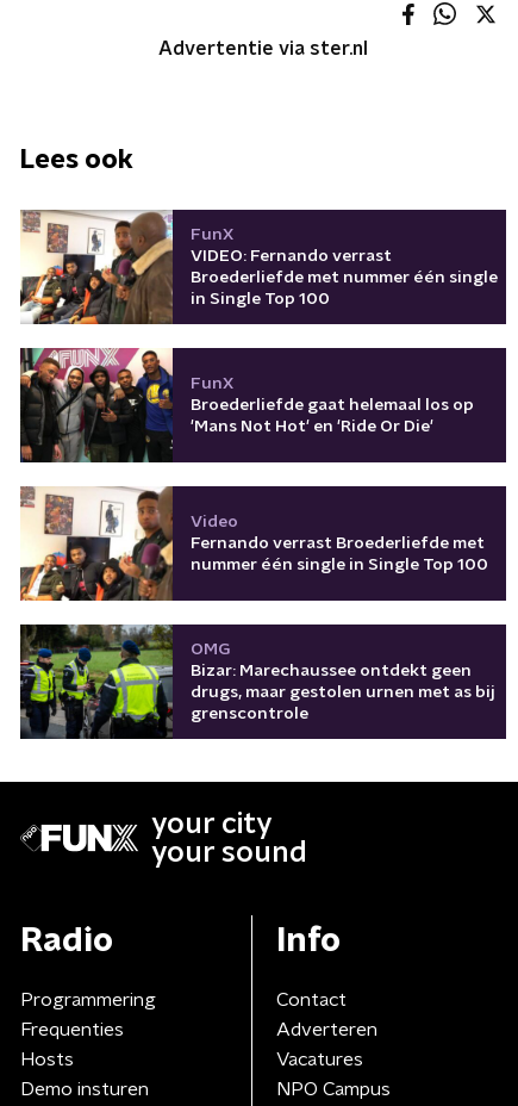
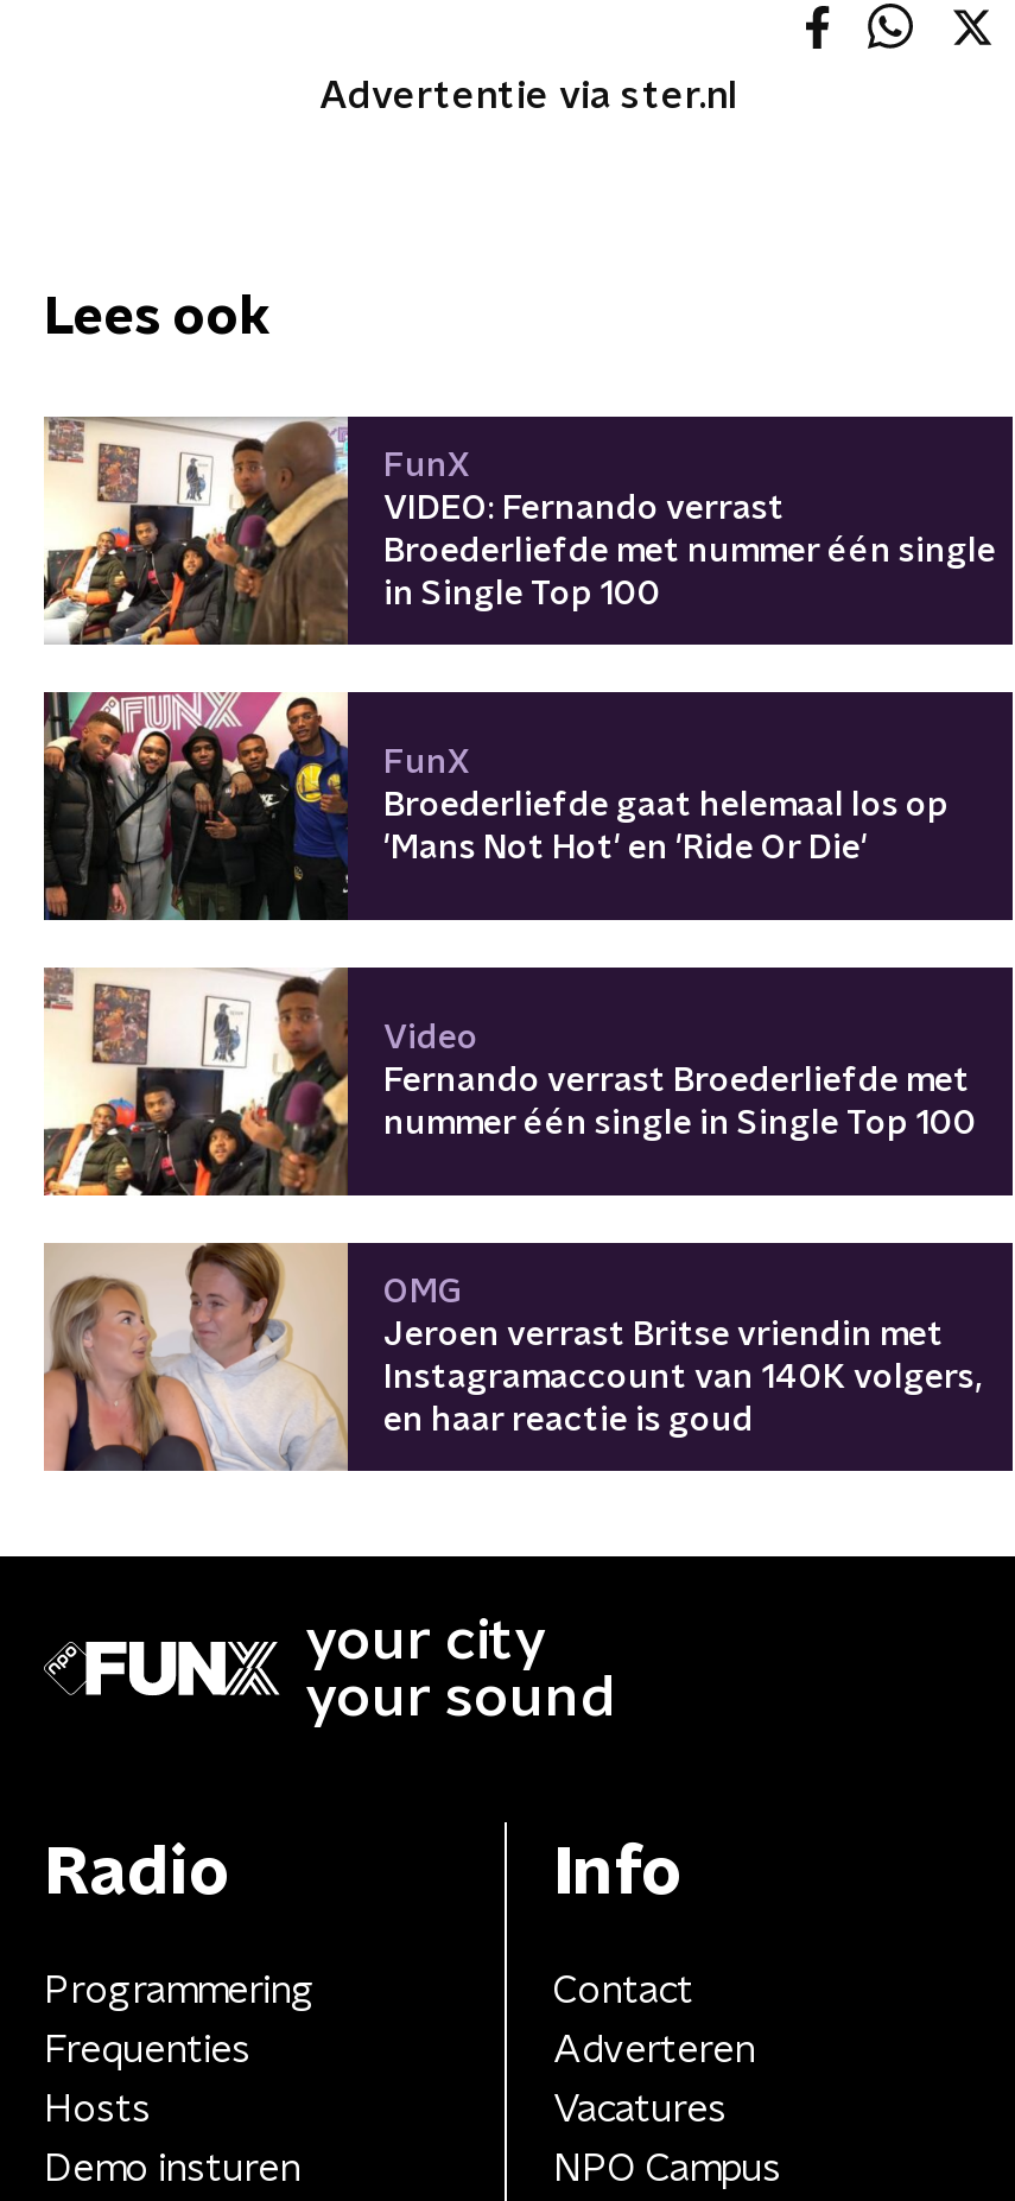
[19,623,495,740] [image] | Bizar: Marechaussee ontdekt geen | drugs, maar gestolen urnen met as bij | grenscontrole -> [42,1243,982,1473] [image] | Jeroen verrast Britse vriendin met | Instagramaccount van 140K volgers, | en haar reactie is goud

